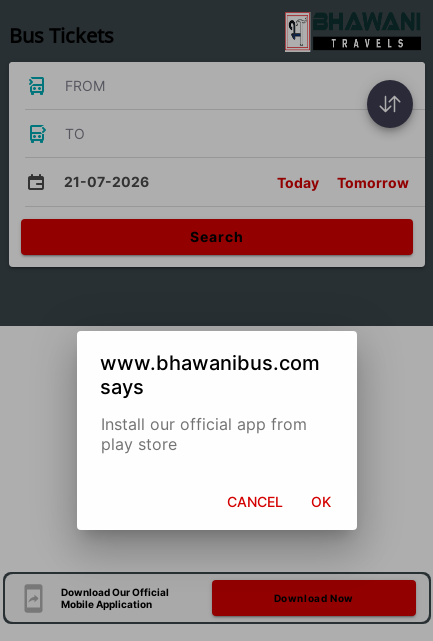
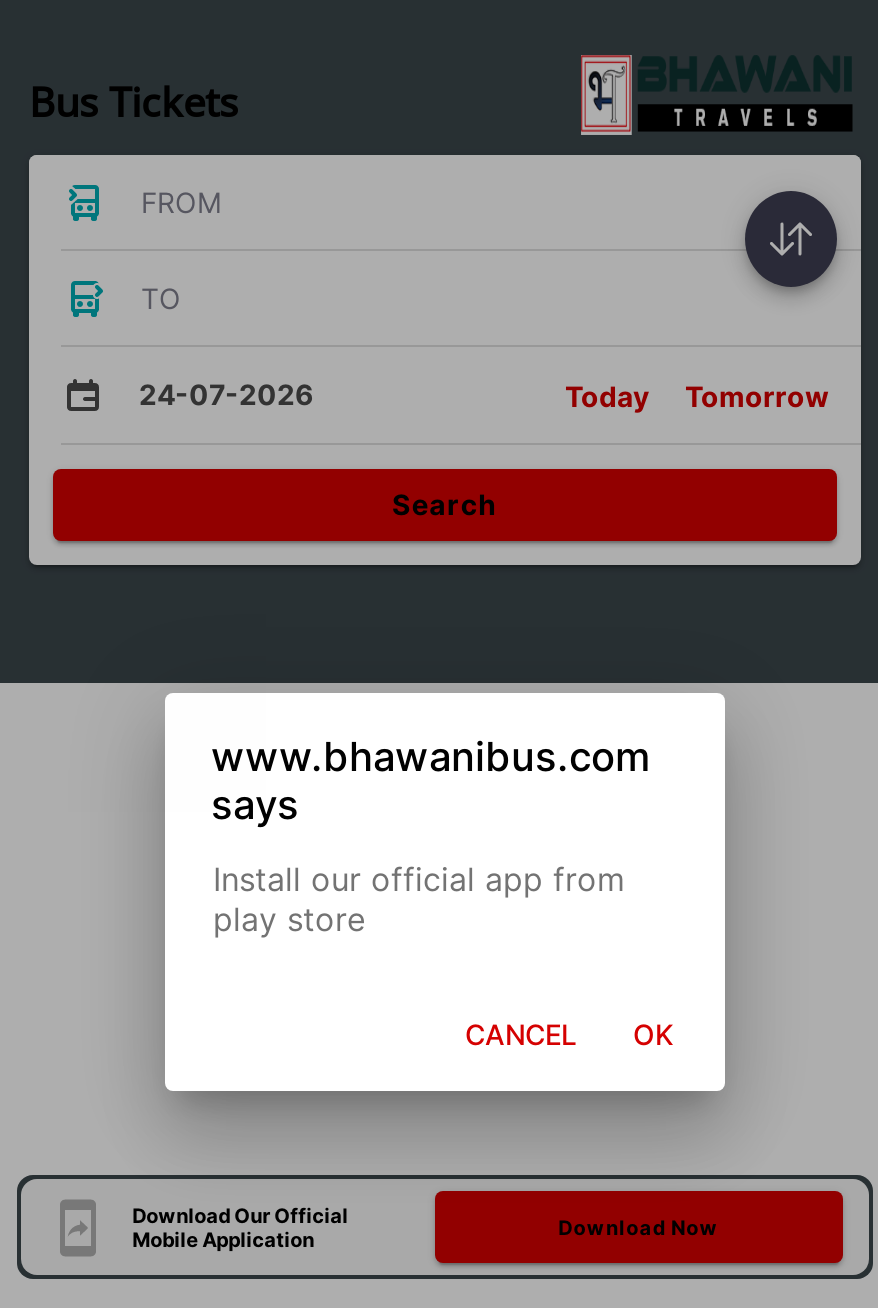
[64,173,149,190] 21-07-2026 -> [139,377,313,411] 24-07-2026

